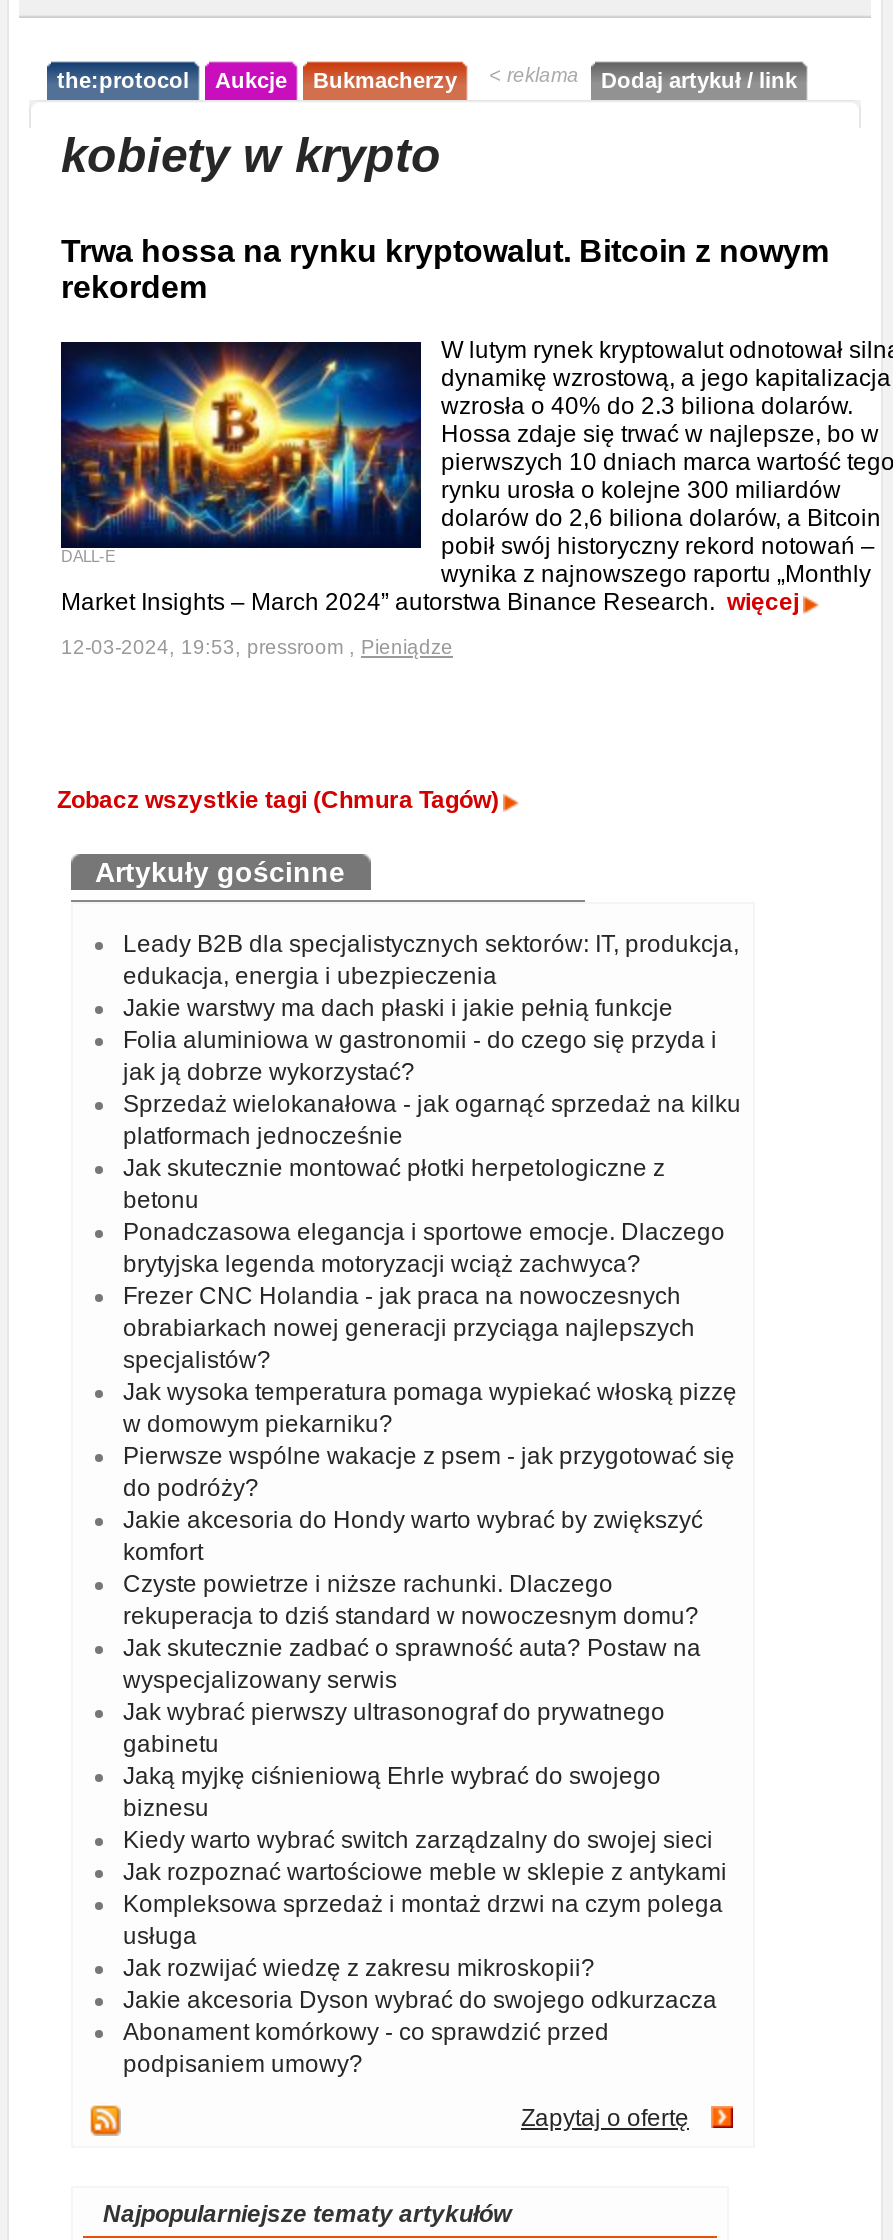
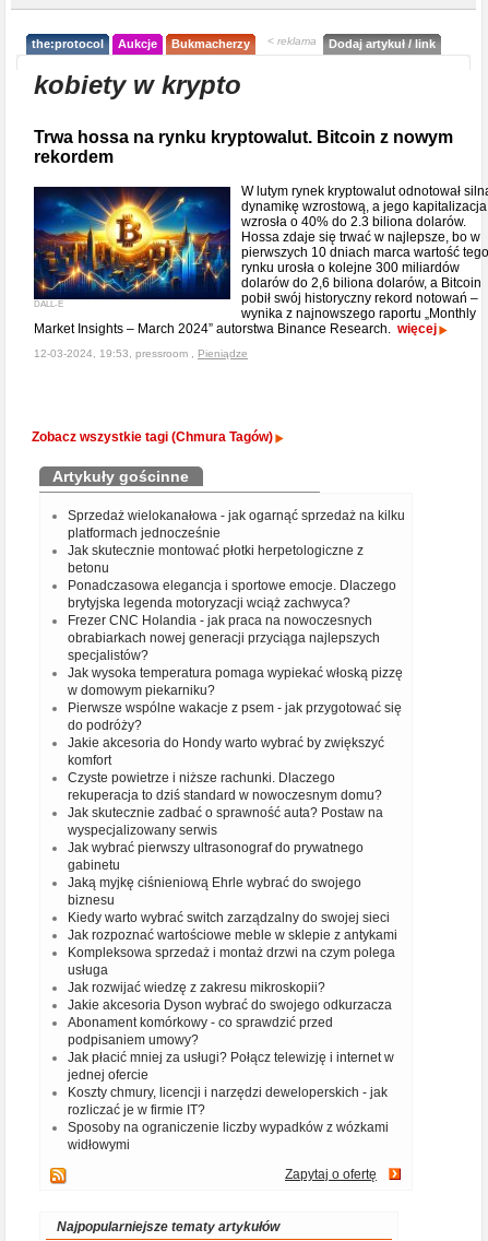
[123,930,739,1086] Leady B2B dla specjalistycznych sektorów: IT, produkcja, | edukacja, energia i ubezpieczenia | Jakie warstwy ma dach płaski i jakie pełnią funkcje | Folia aluminiowa w gastronomii - do czego się przyda i | jak ją dobrze wykorzystać? -> none
moved [123,1090,741,2078] -> [68,508,405,1048]: Sprzedaż wielokanałowa - jak ogarnąć sprzedaż na kilku | platformach jednocześnie | Jak skutecznie montować płotki herpetologiczne z | ... | Abonament komórkowy - co sprawdzić przed | podpisaniem umowy?
none -> [68,1050,394,1153] Jak płacić mniej za usługi? Połącz telewizję i internet w | jednej ofercie | Koszty chmury, licencji i narzędzi deweloperskich - jak | rozliczać je w firmie IT? | Sposoby na ograniczenie liczby wypadków z wózkami | widłowymi

